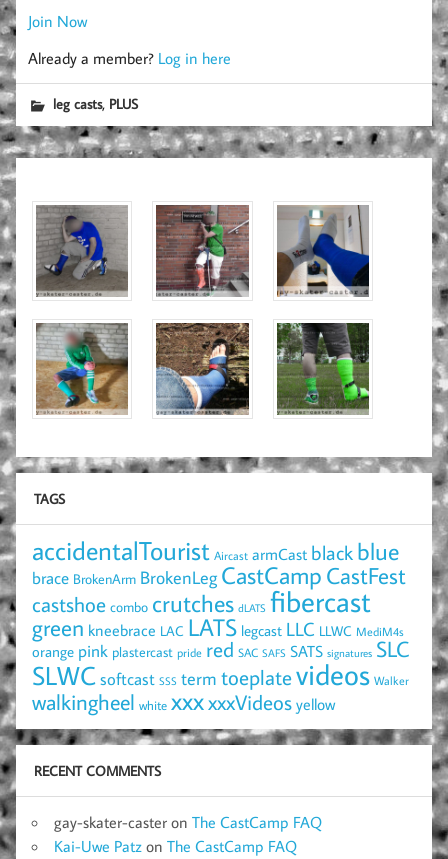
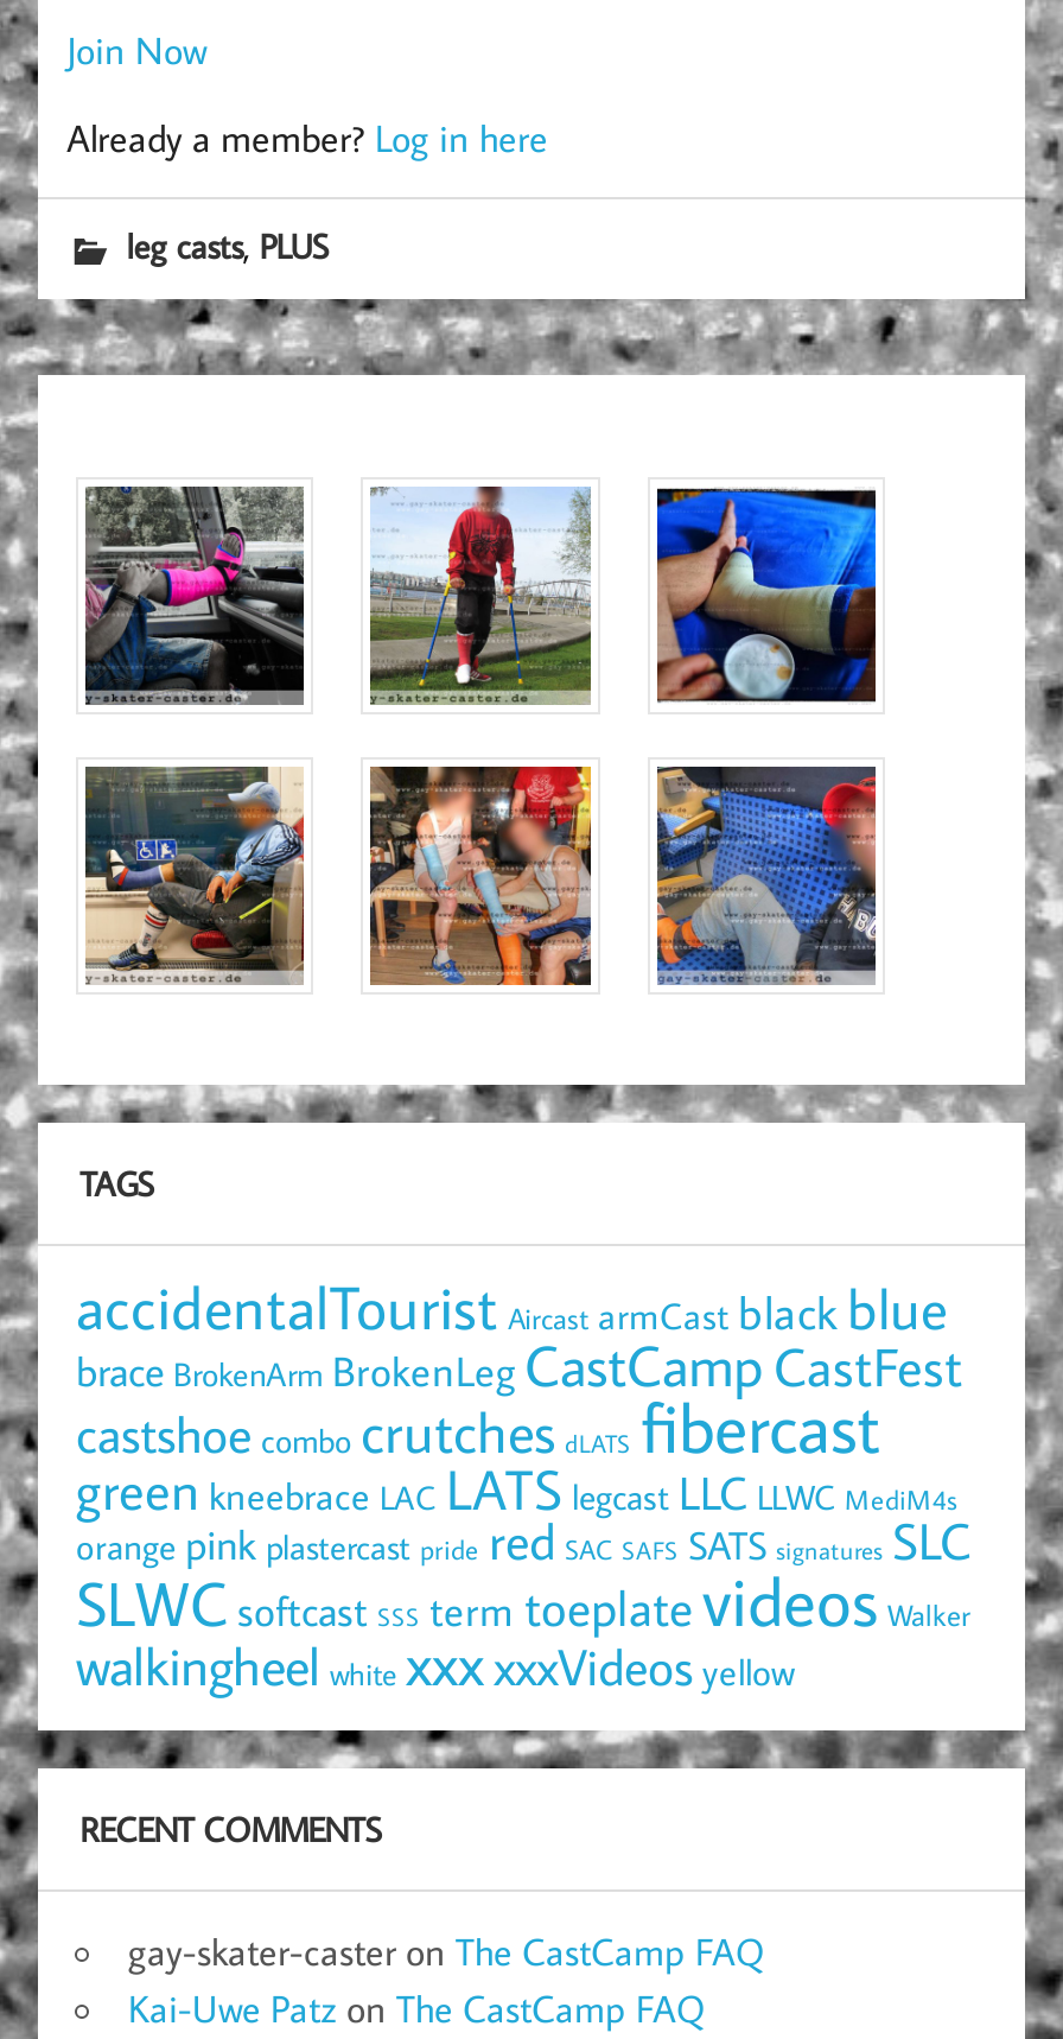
[36,205,129,297] [image] -> [85,489,306,703] [image]
[155,204,249,297] [image] -> [370,487,593,705] [image]
[276,205,370,297] [image] -> [655,487,878,703] [image]
[35,322,129,413] [image] -> [83,767,306,983] [image]
[156,322,250,416] [image] -> [368,764,593,987] [image]
[276,322,370,415] [image] -> [655,764,878,985] [image]

